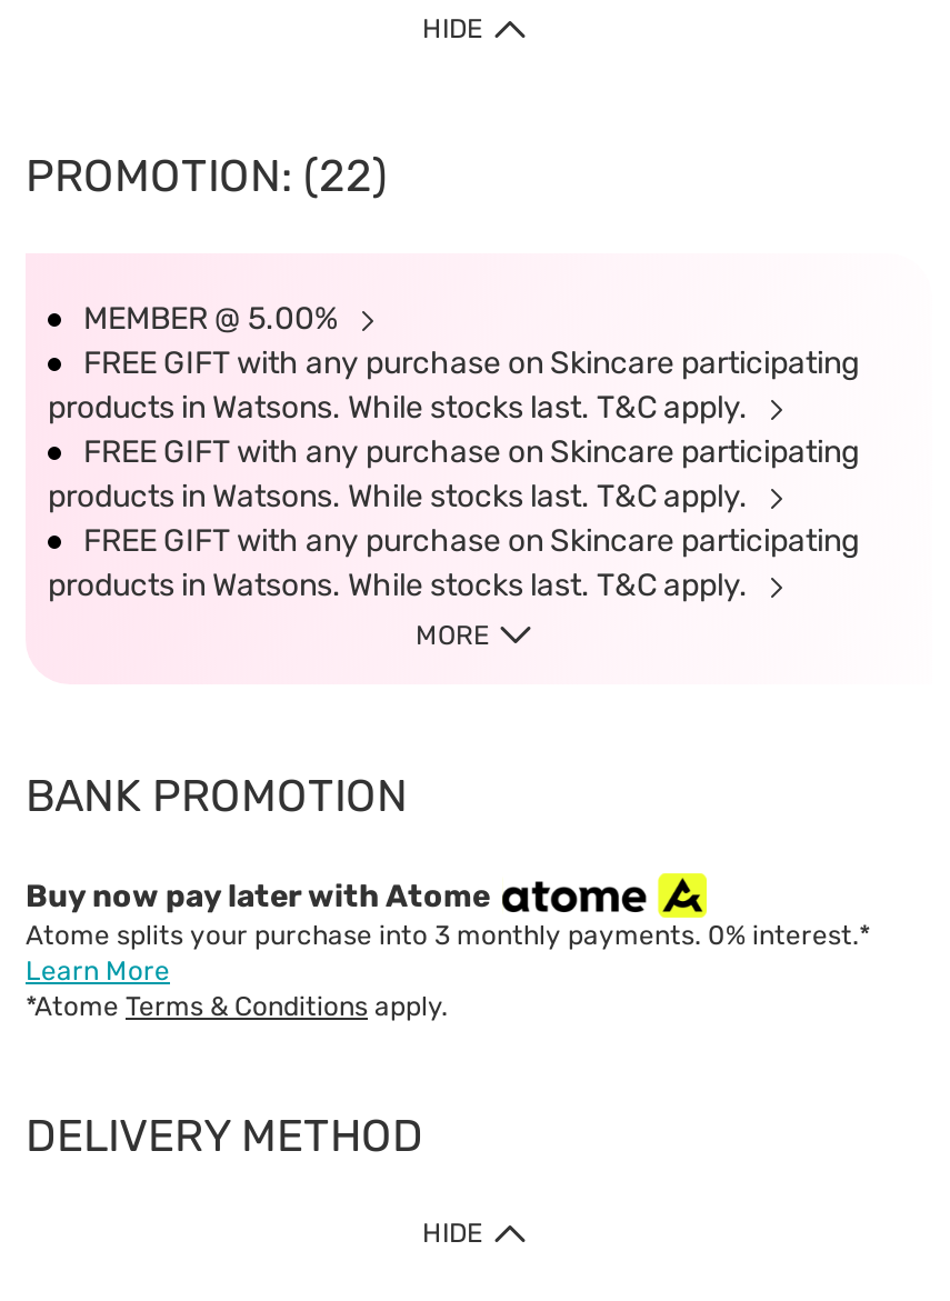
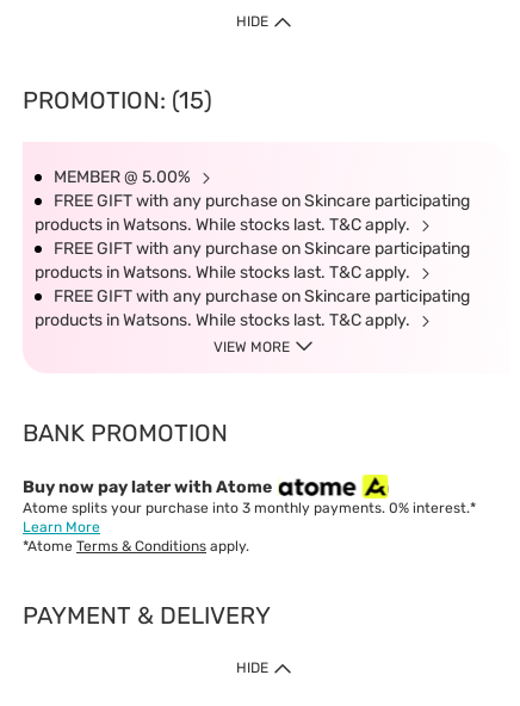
[26,149,388,202] PROMOTION: (22) -> [23,86,212,114] PROMOTION: (15)
[416,620,489,651] MORE -> [213,339,290,355] VIEW MORE
[26,1109,423,1162] DELIVERY METHOD -> [23,601,271,630] PAYMENT & DELIVERY

